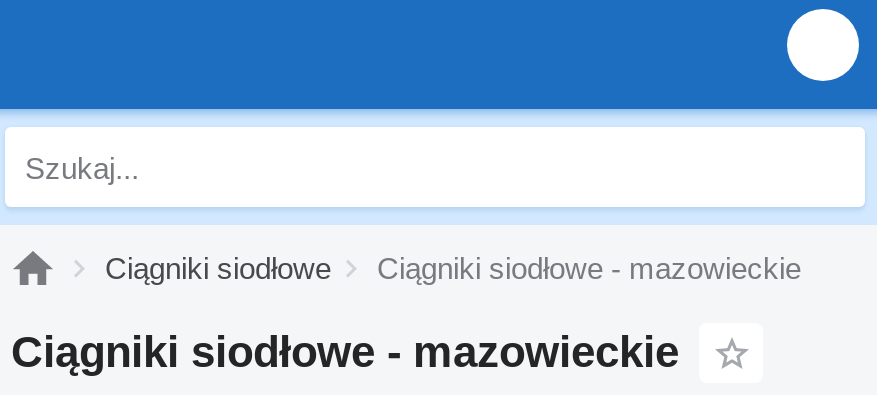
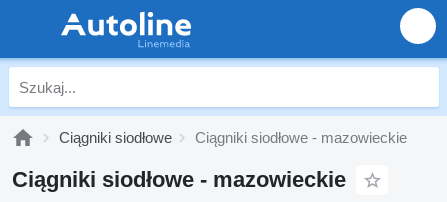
none -> [60,11,192,48] [image]

